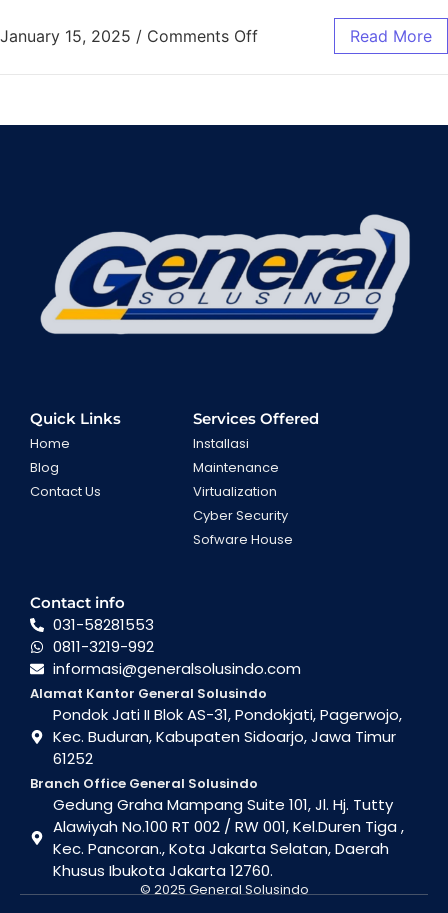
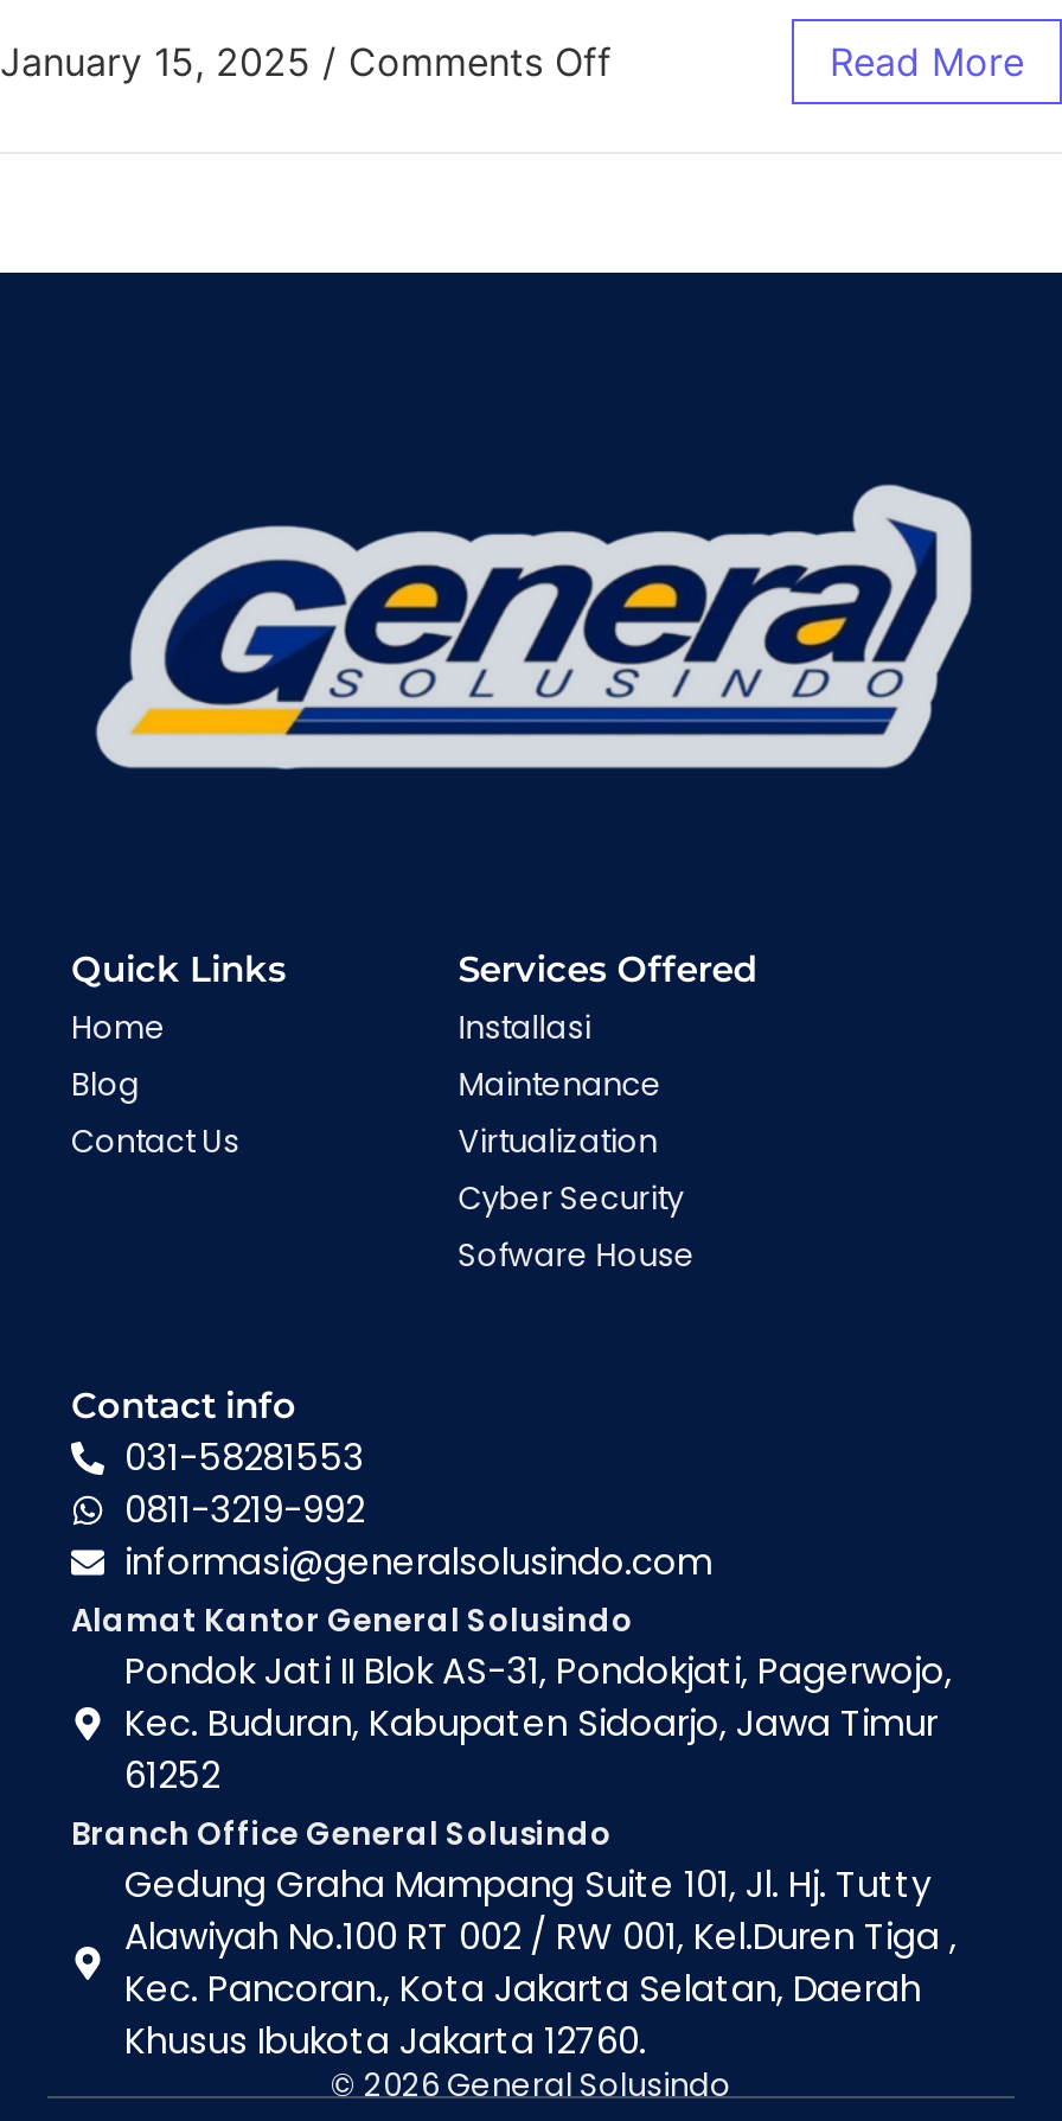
[139,880,308,899] © 2025 General Solusindo -> [331,2064,731,2109] © 2026 General Solusindo

